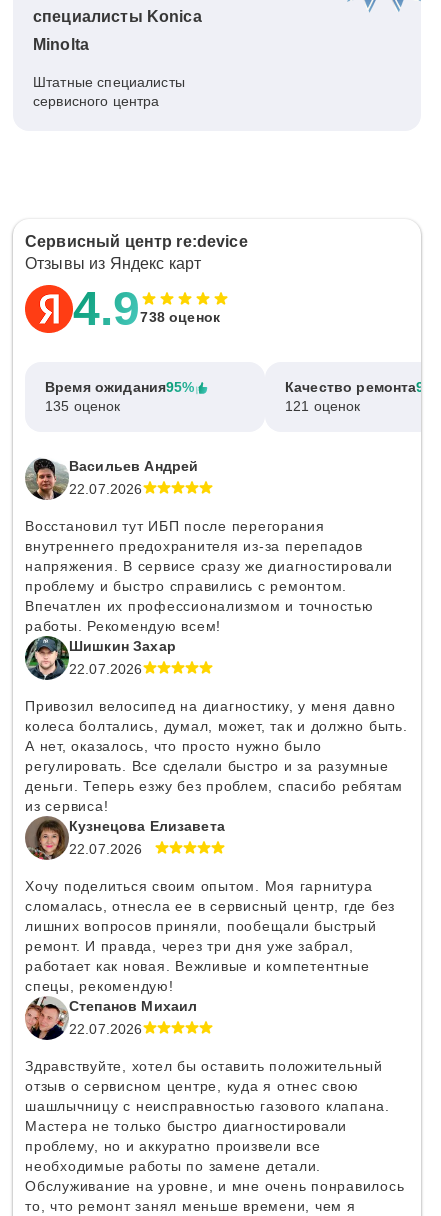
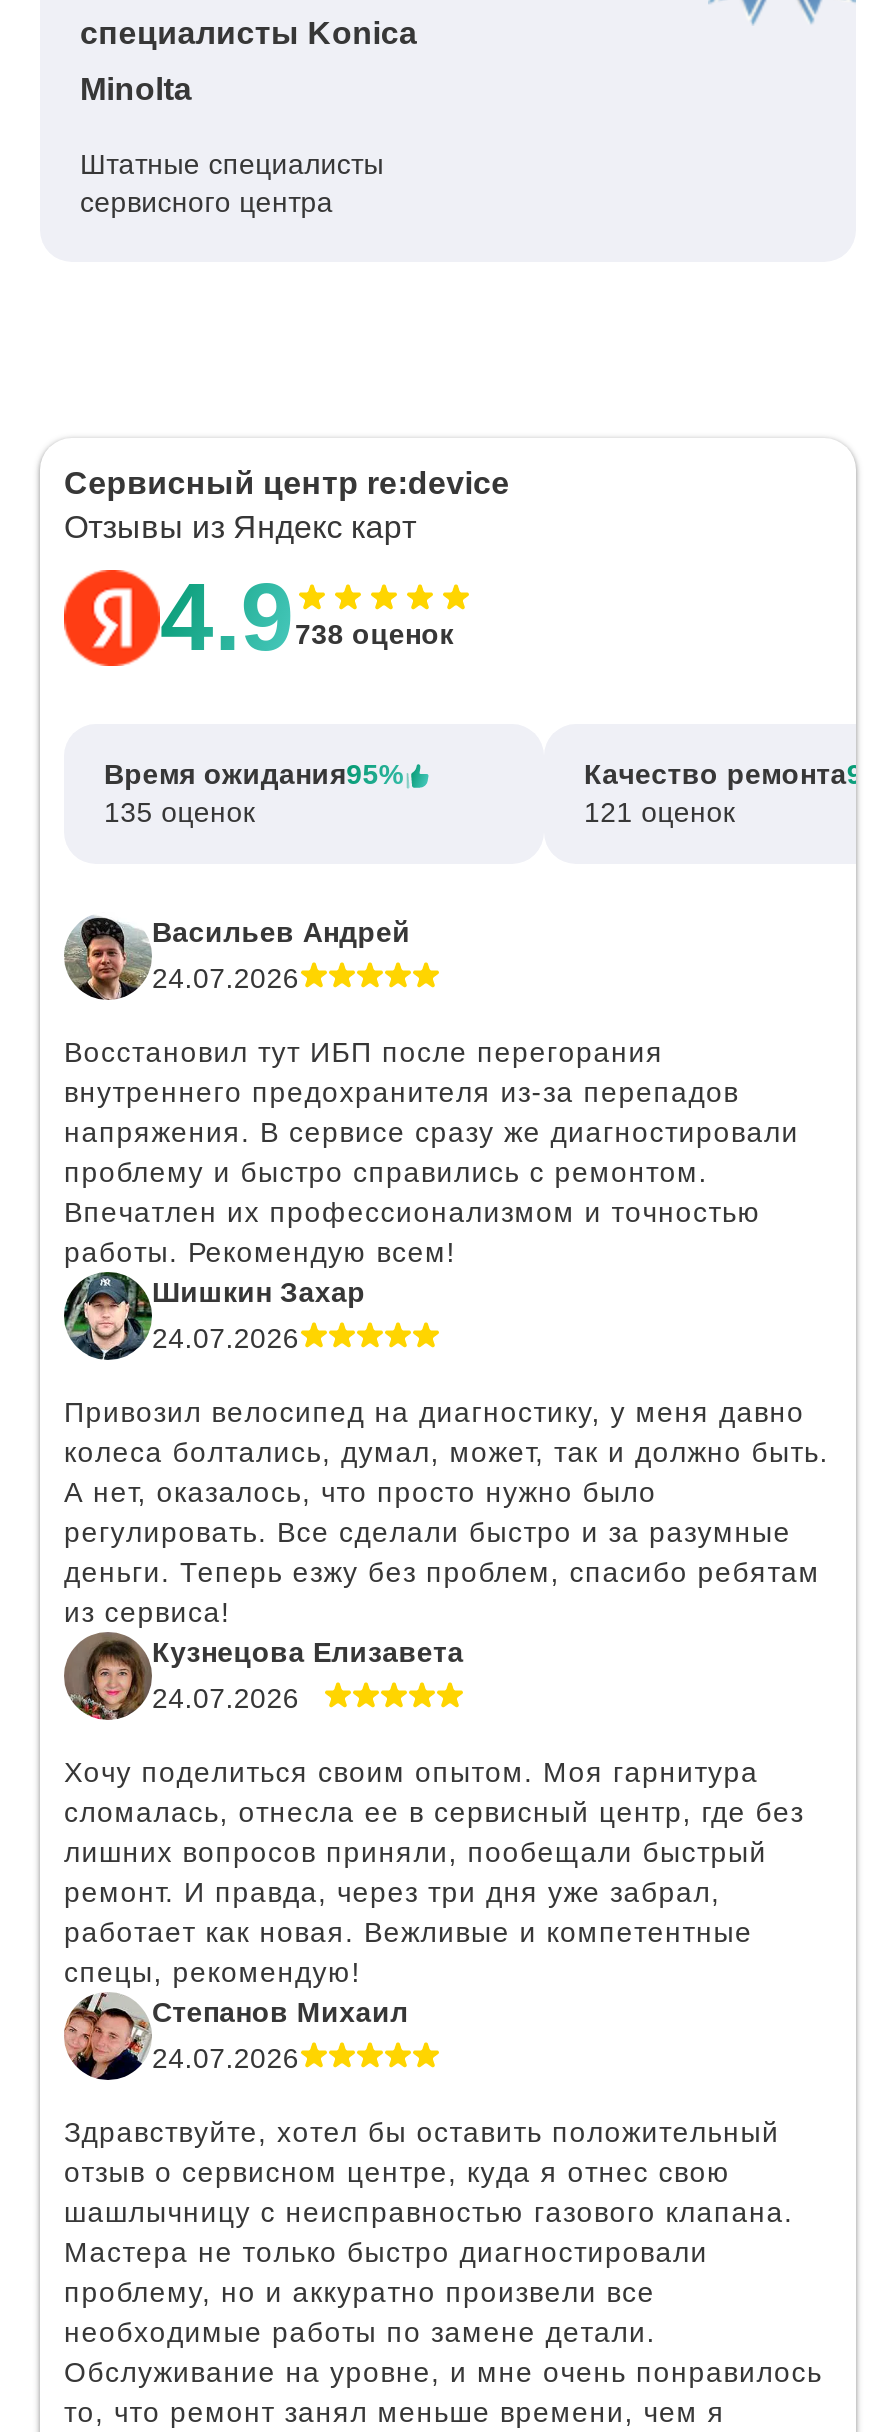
[69,481,142,497] 22.07.2026 -> [152,962,299,994] 24.07.2026
[69,661,142,677] 22.07.2026 -> [152,1322,299,1354] 24.07.2026
[69,841,142,857] 22.07.2026 -> [152,1682,299,1714] 24.07.2026
[69,1021,142,1037] 22.07.2026 -> [152,2042,299,2074] 24.07.2026

